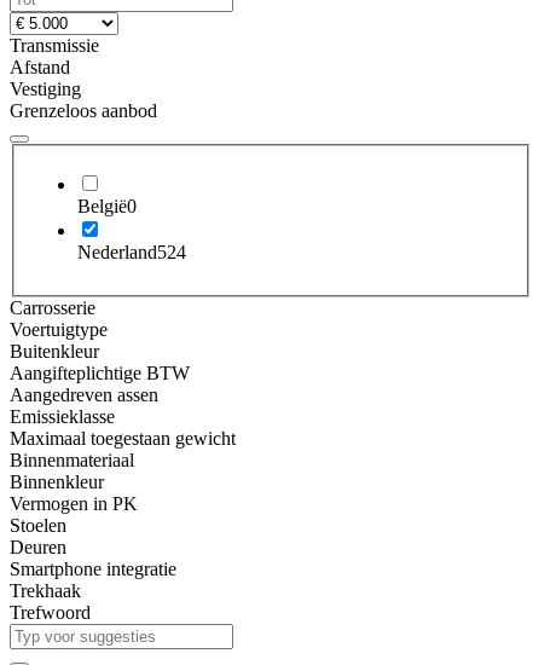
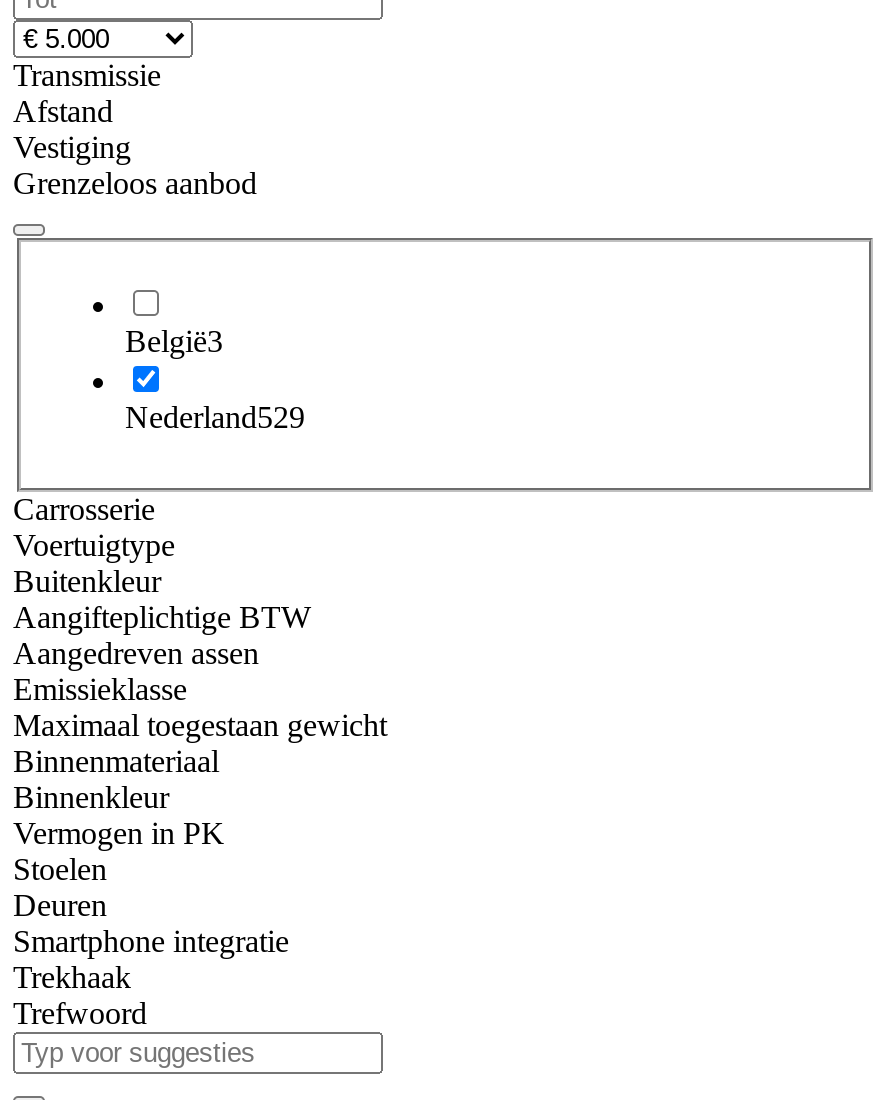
[77,196,137,217] België0 -> [125,325,223,359] België3
[77,242,186,263] Nederland524 -> [125,401,305,435] Nederland529

